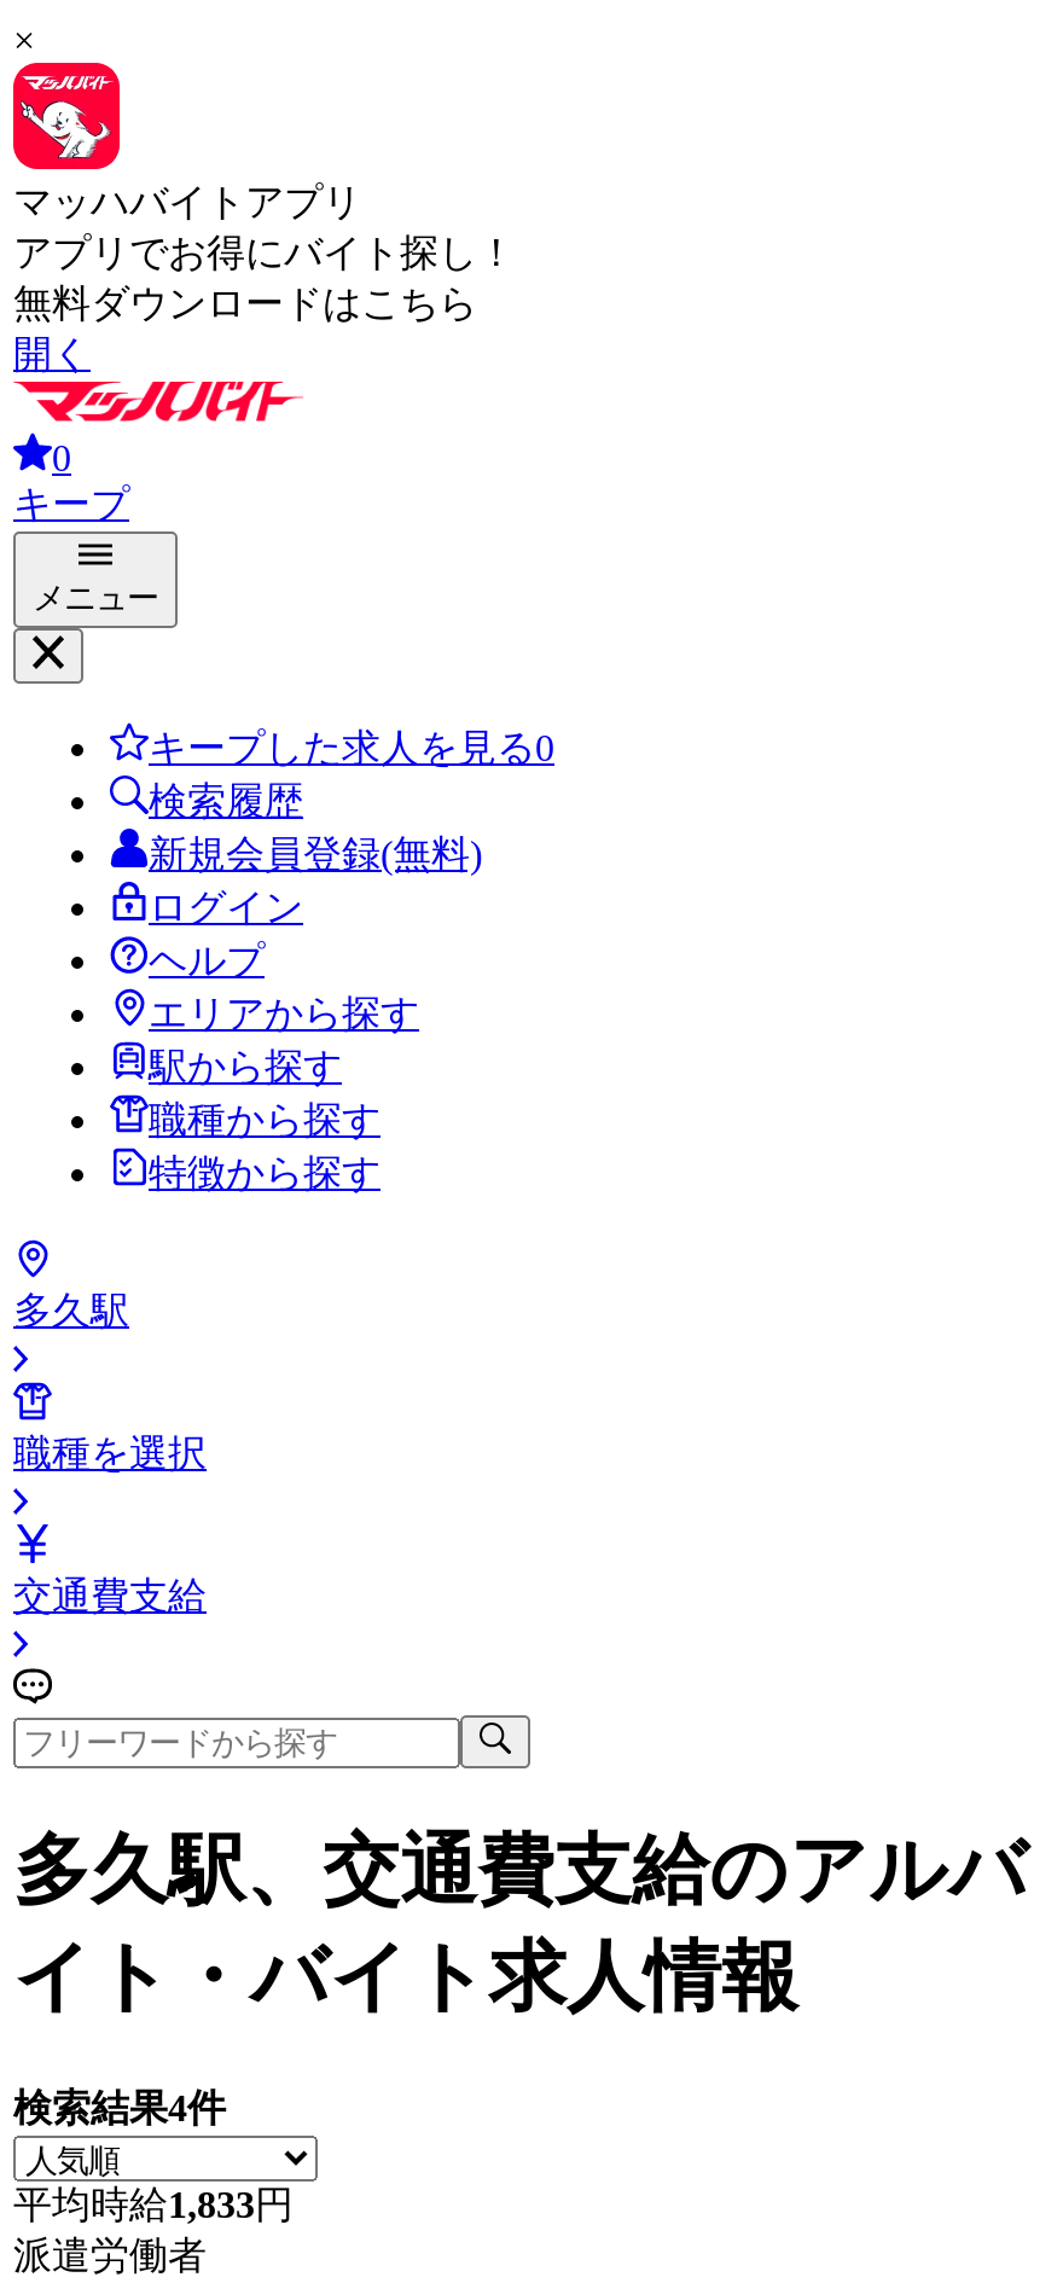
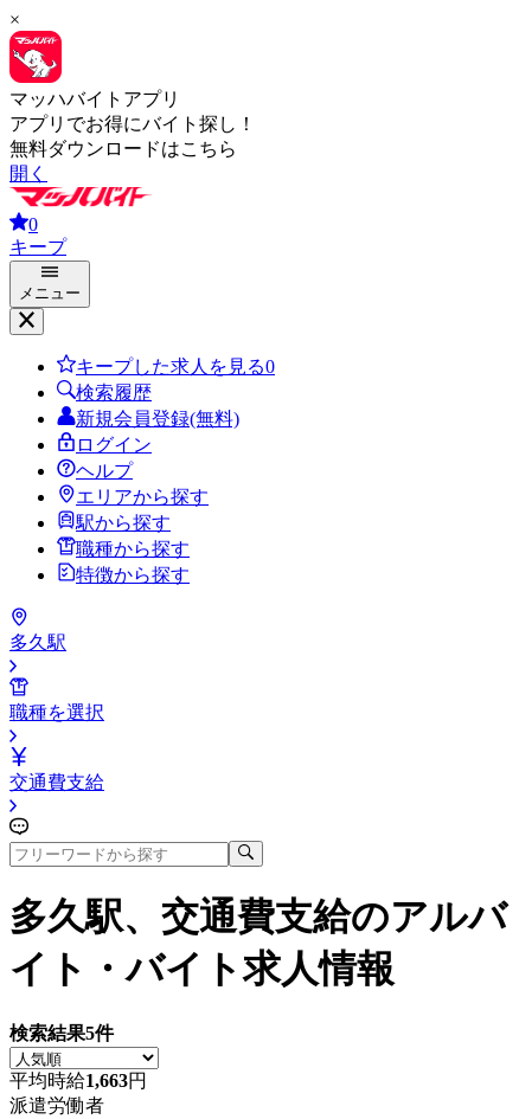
[13,2087,226,2128] 検索結果4件 -> [9,1023,114,1043] 検索結果5件
[13,2184,294,2225] 平均時給1,833円 -> [9,1070,147,1090] 平均時給1,663円

